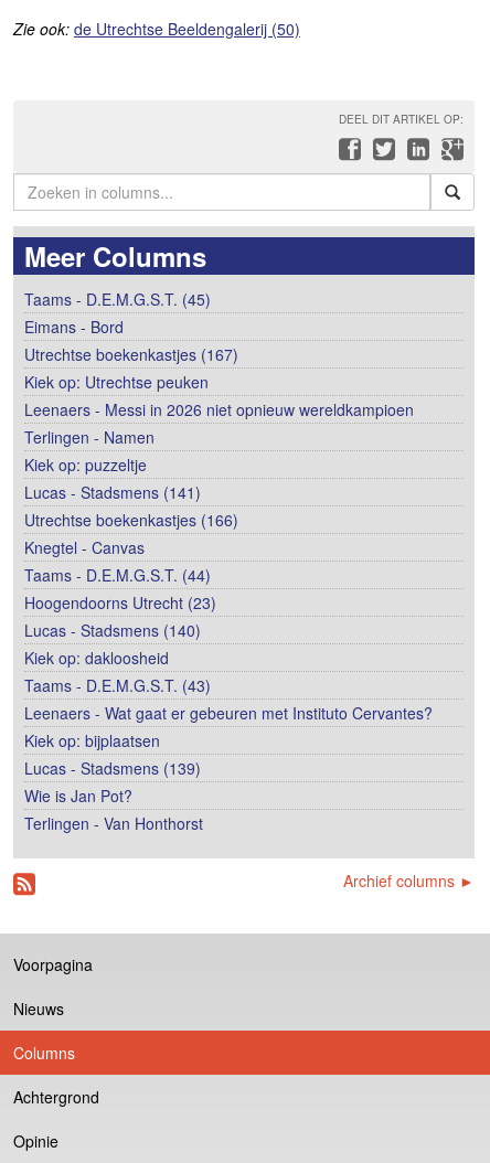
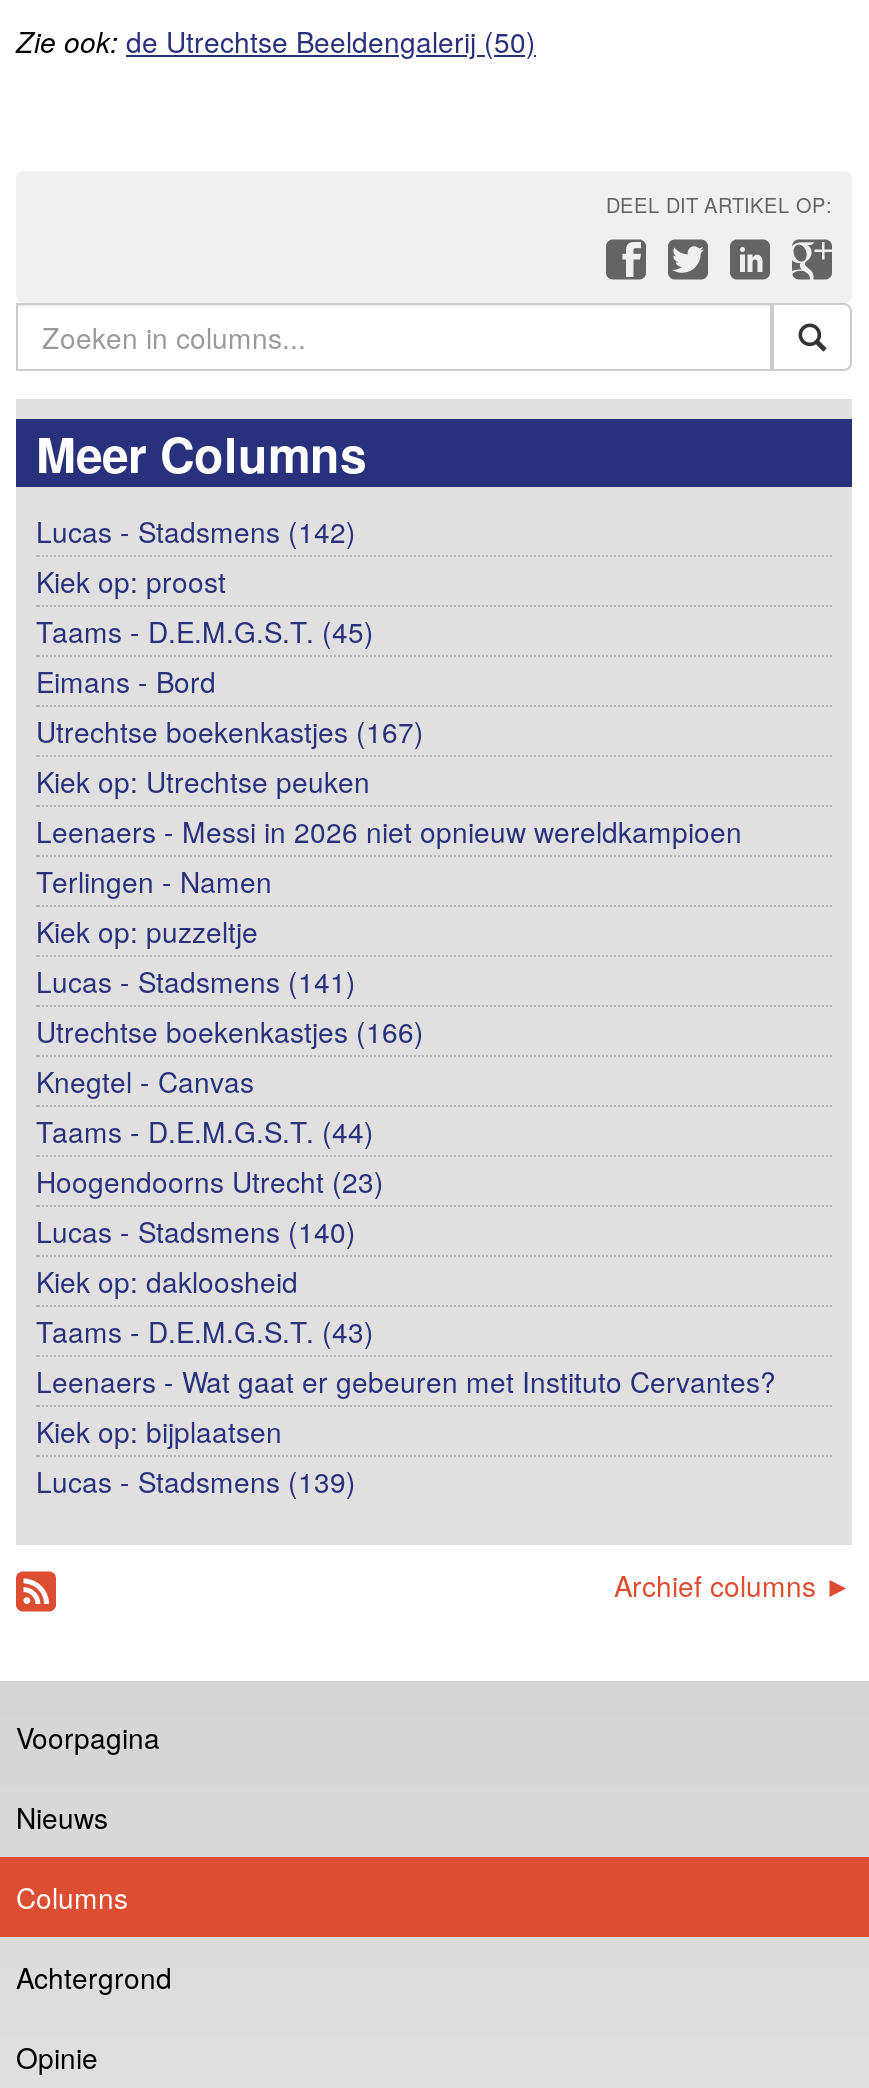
none -> [36,511,356,601] Lucas - Stadsmens (142) | Kiek op: proost
moved [24,288,433,779] -> [36,611,776,1501]: Taams - D.E.M.G.S.T. (45) | Eimans - Bord | Utrechtse boekenkastjes (167) | ... | Kiek op: bijplaatsen | Lucas - Stadsmens (139)
[24,785,203,834] Wie is Jan Pot? | Terlingen - Van Honthorst -> none

